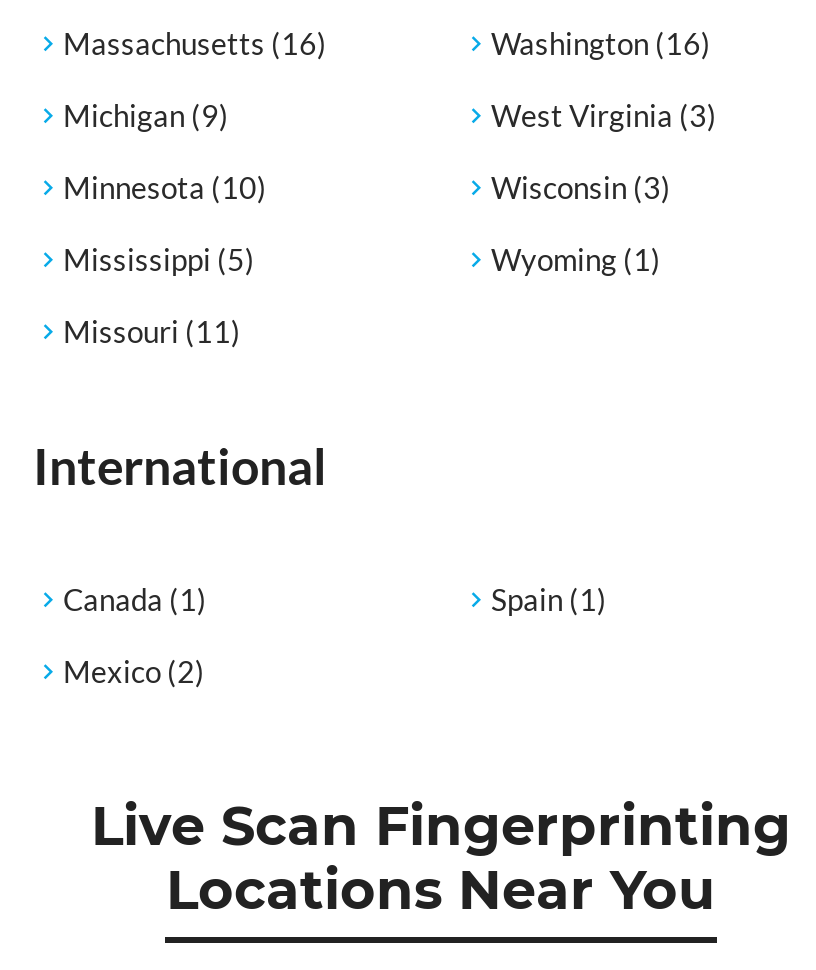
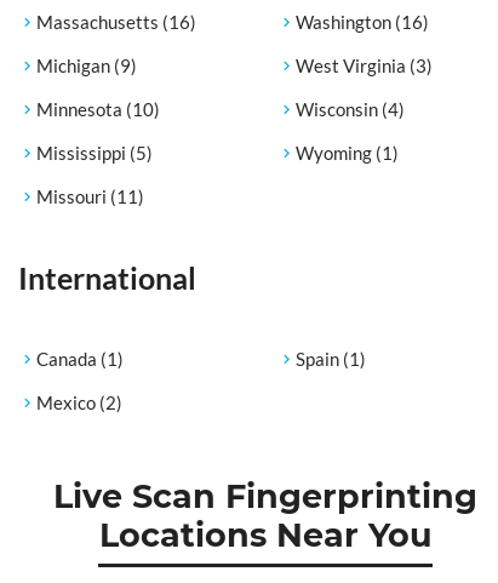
[491,169,671,205] Wisconsin (3) -> [296,98,405,120] Wisconsin (4)

